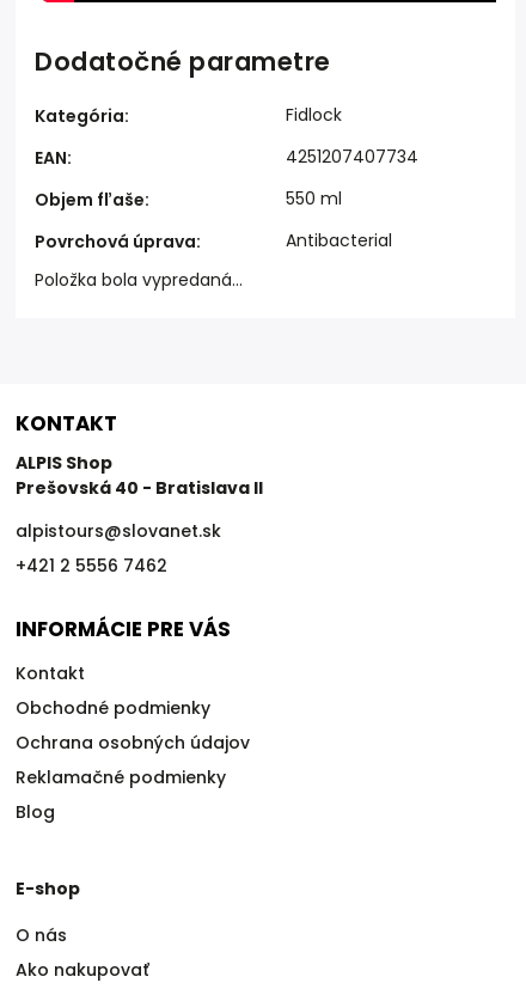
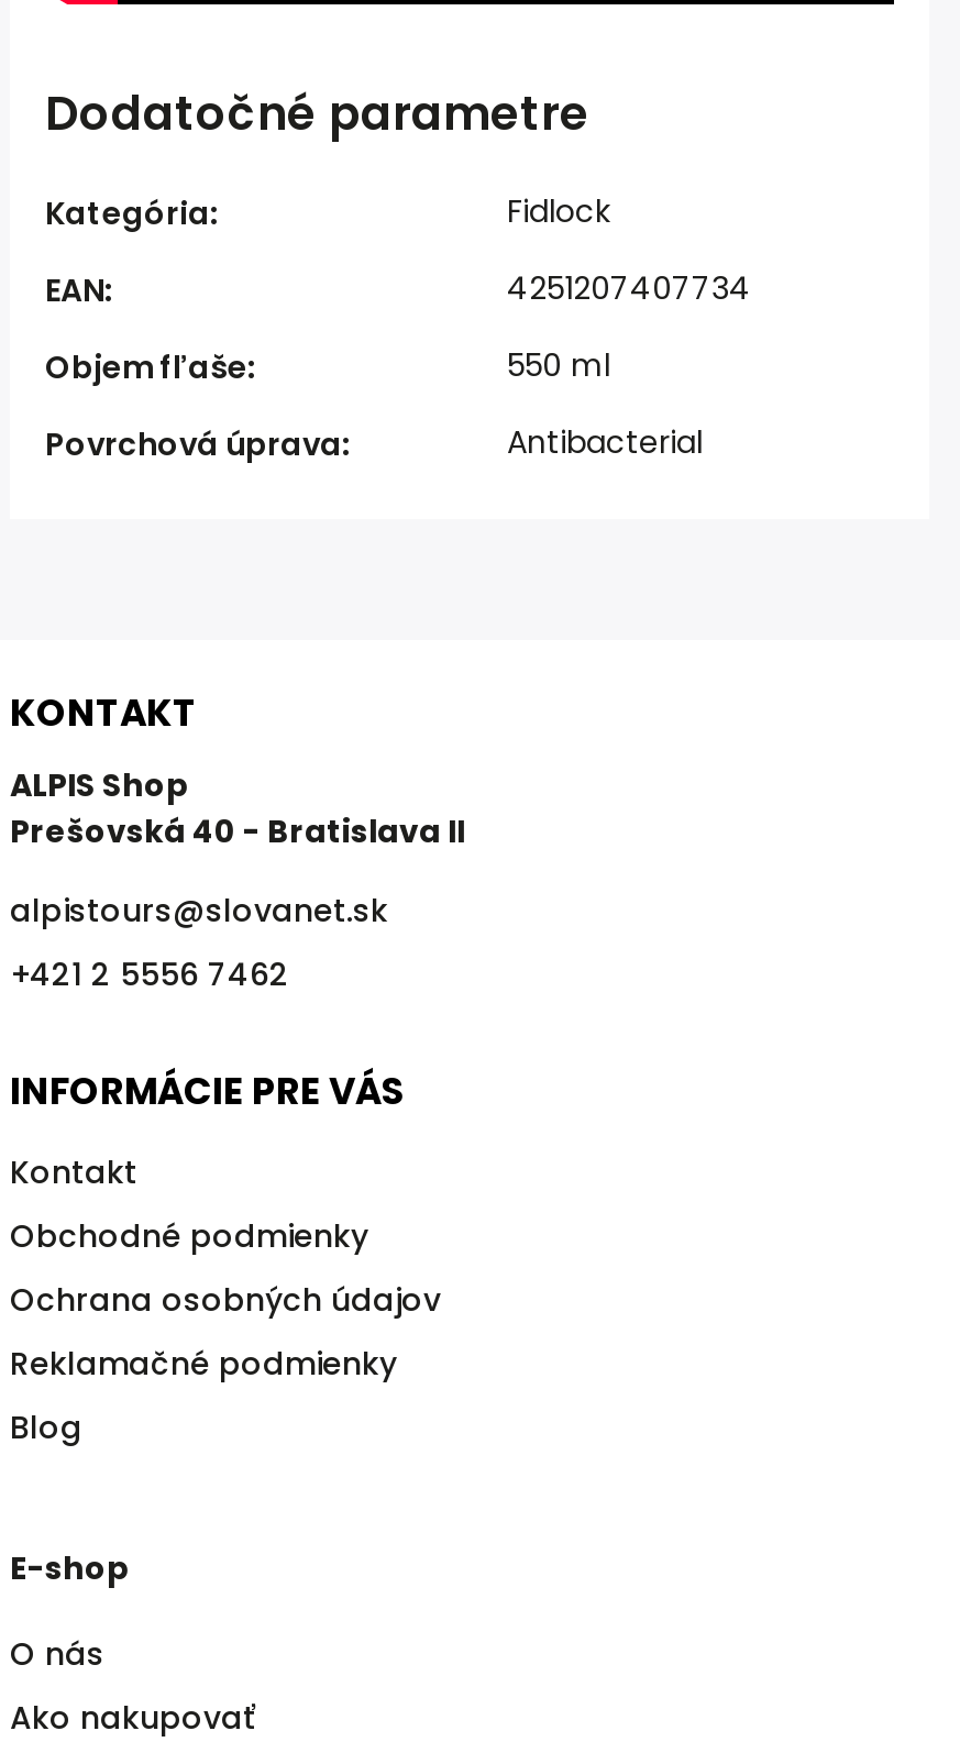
[35,268,243,292] Položka bola vypredaná… -> none

